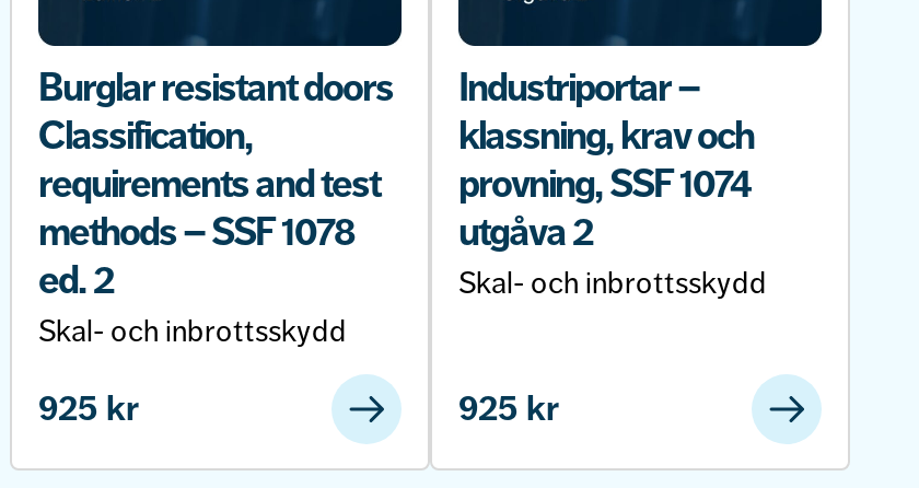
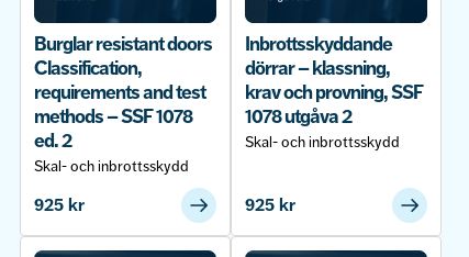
[458,63,754,256] Industriportar – | klassning, krav och | provning, SSF 1074 | utgåva 2 -> [245,32,423,128] Inbrottsskyddande | dörrar – klassning, | krav och provning, SSF | 1078 utgåva 2

